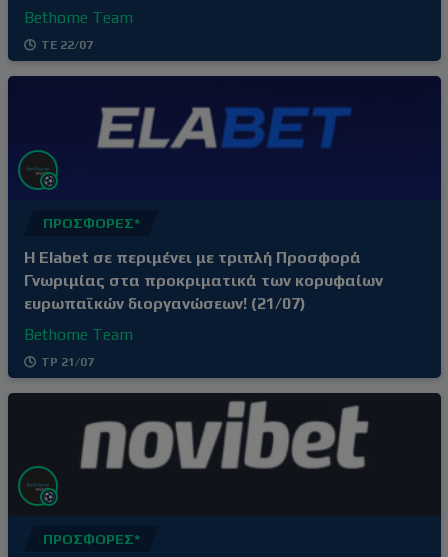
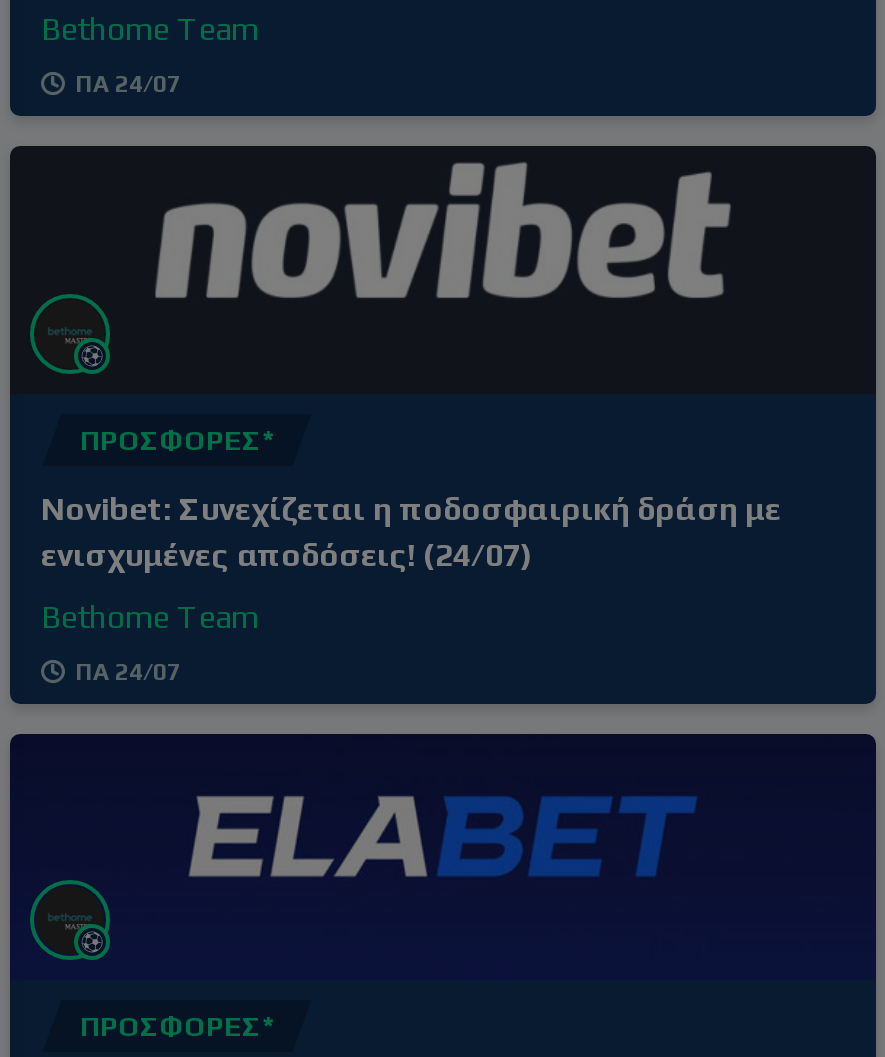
[40,38,92,52] ΤΕ 22/07 -> [75,70,181,98] ΠΑ 24/07
moved [8,77,441,200] -> [10,736,876,978]: [image]
[23,248,382,313] Η Elabet σε περιμένει με τριπλή Προσφορά | Γνωριμίας στα προκριματικά των κορυφαίων | ευρωπαϊκών διοργανώσεων! (21/07) -> [41,489,781,573] Novibet: Συνεχίζεται η ποδοσφαιρική δράση με | ενισχυμένες αποδόσεις! (24/07)
[40,355,93,369] ΤΡ 21/07 -> [75,657,181,685] ΠΑ 24/07
moved [8,395,441,516] -> [10,150,876,394]: [image]

